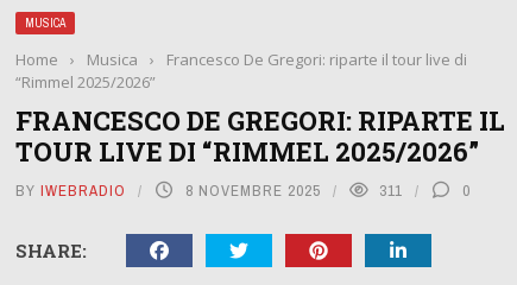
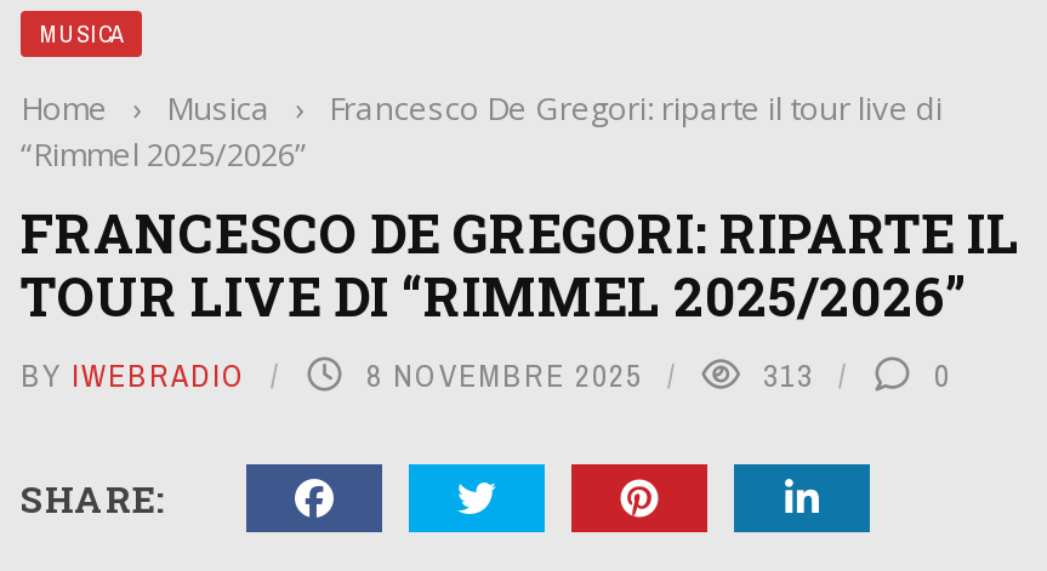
[379,181,403,201] 311 -> [763,355,814,397] 313

